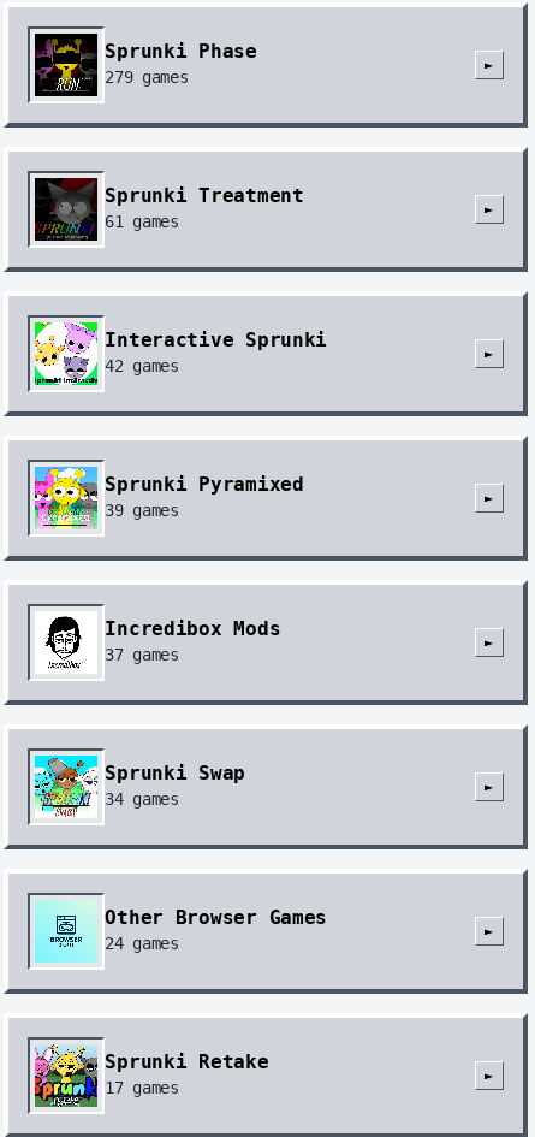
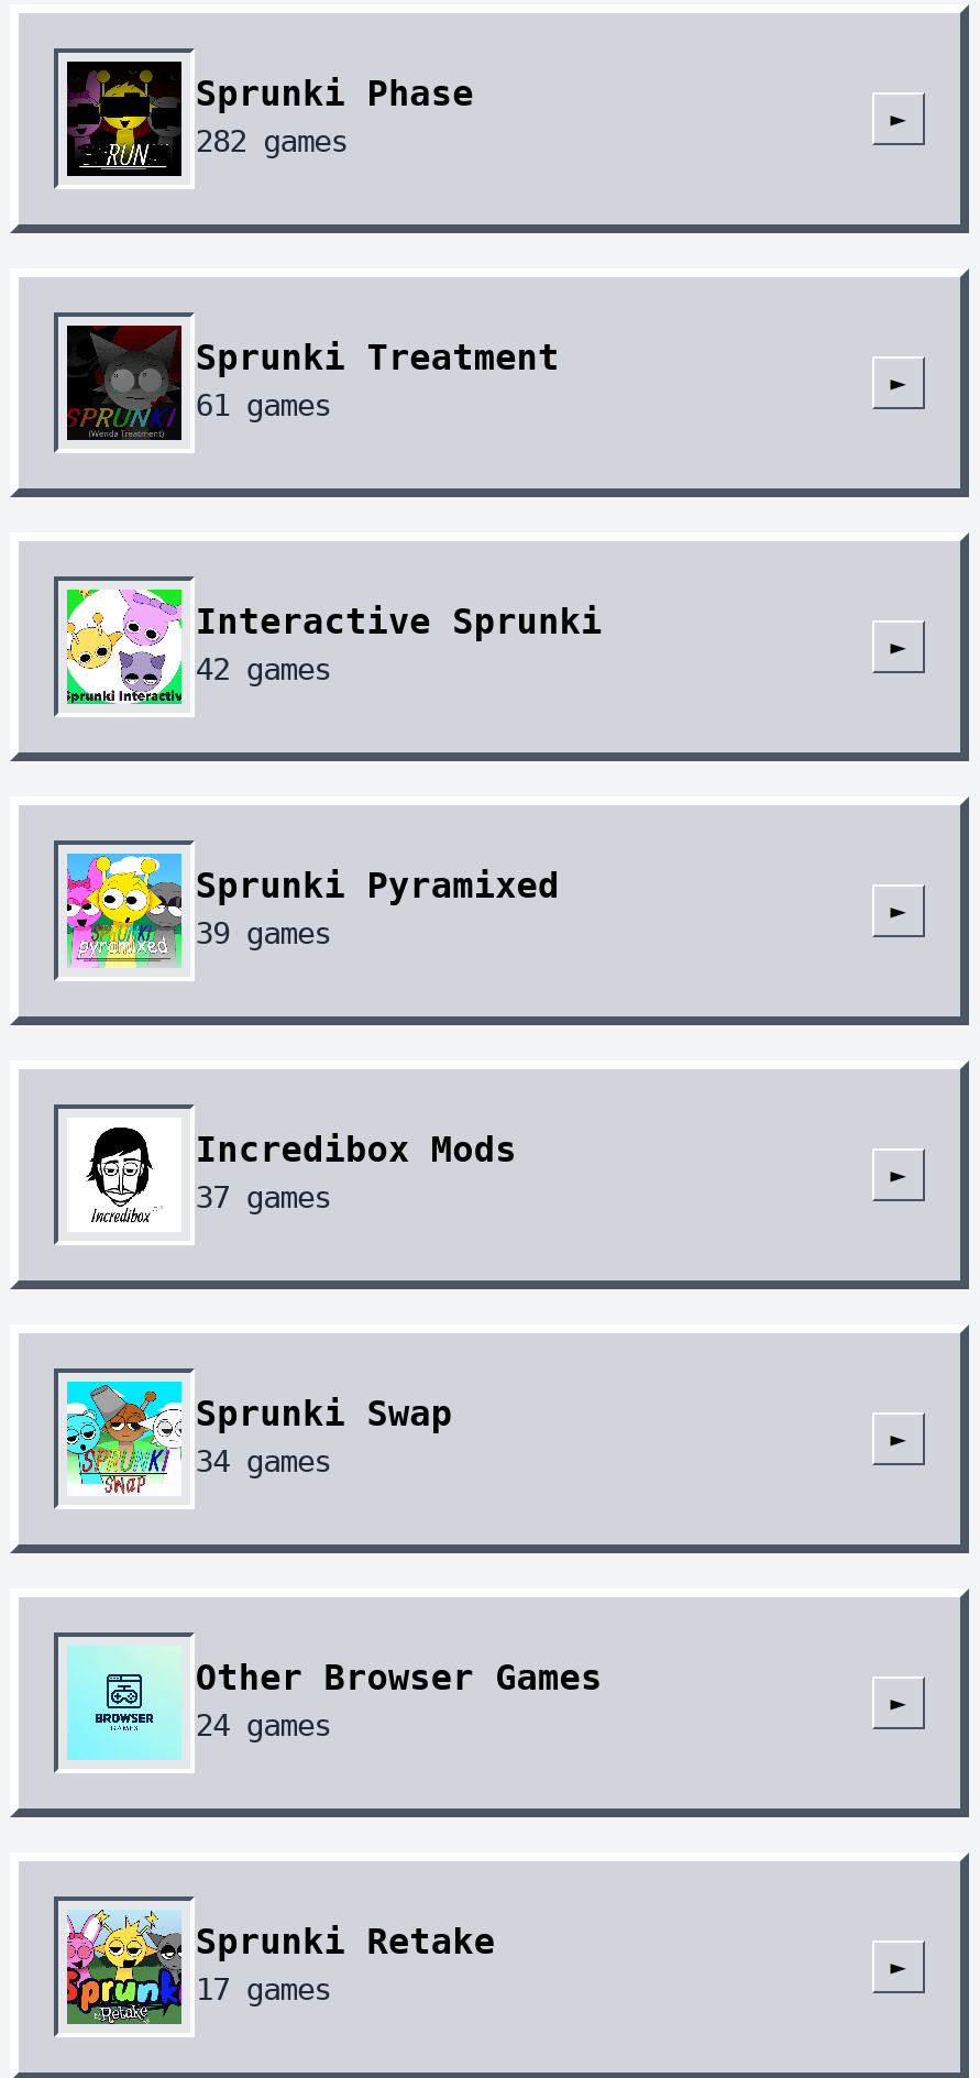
[105,68,188,87] 279 games -> [196,123,348,158] 282 games

